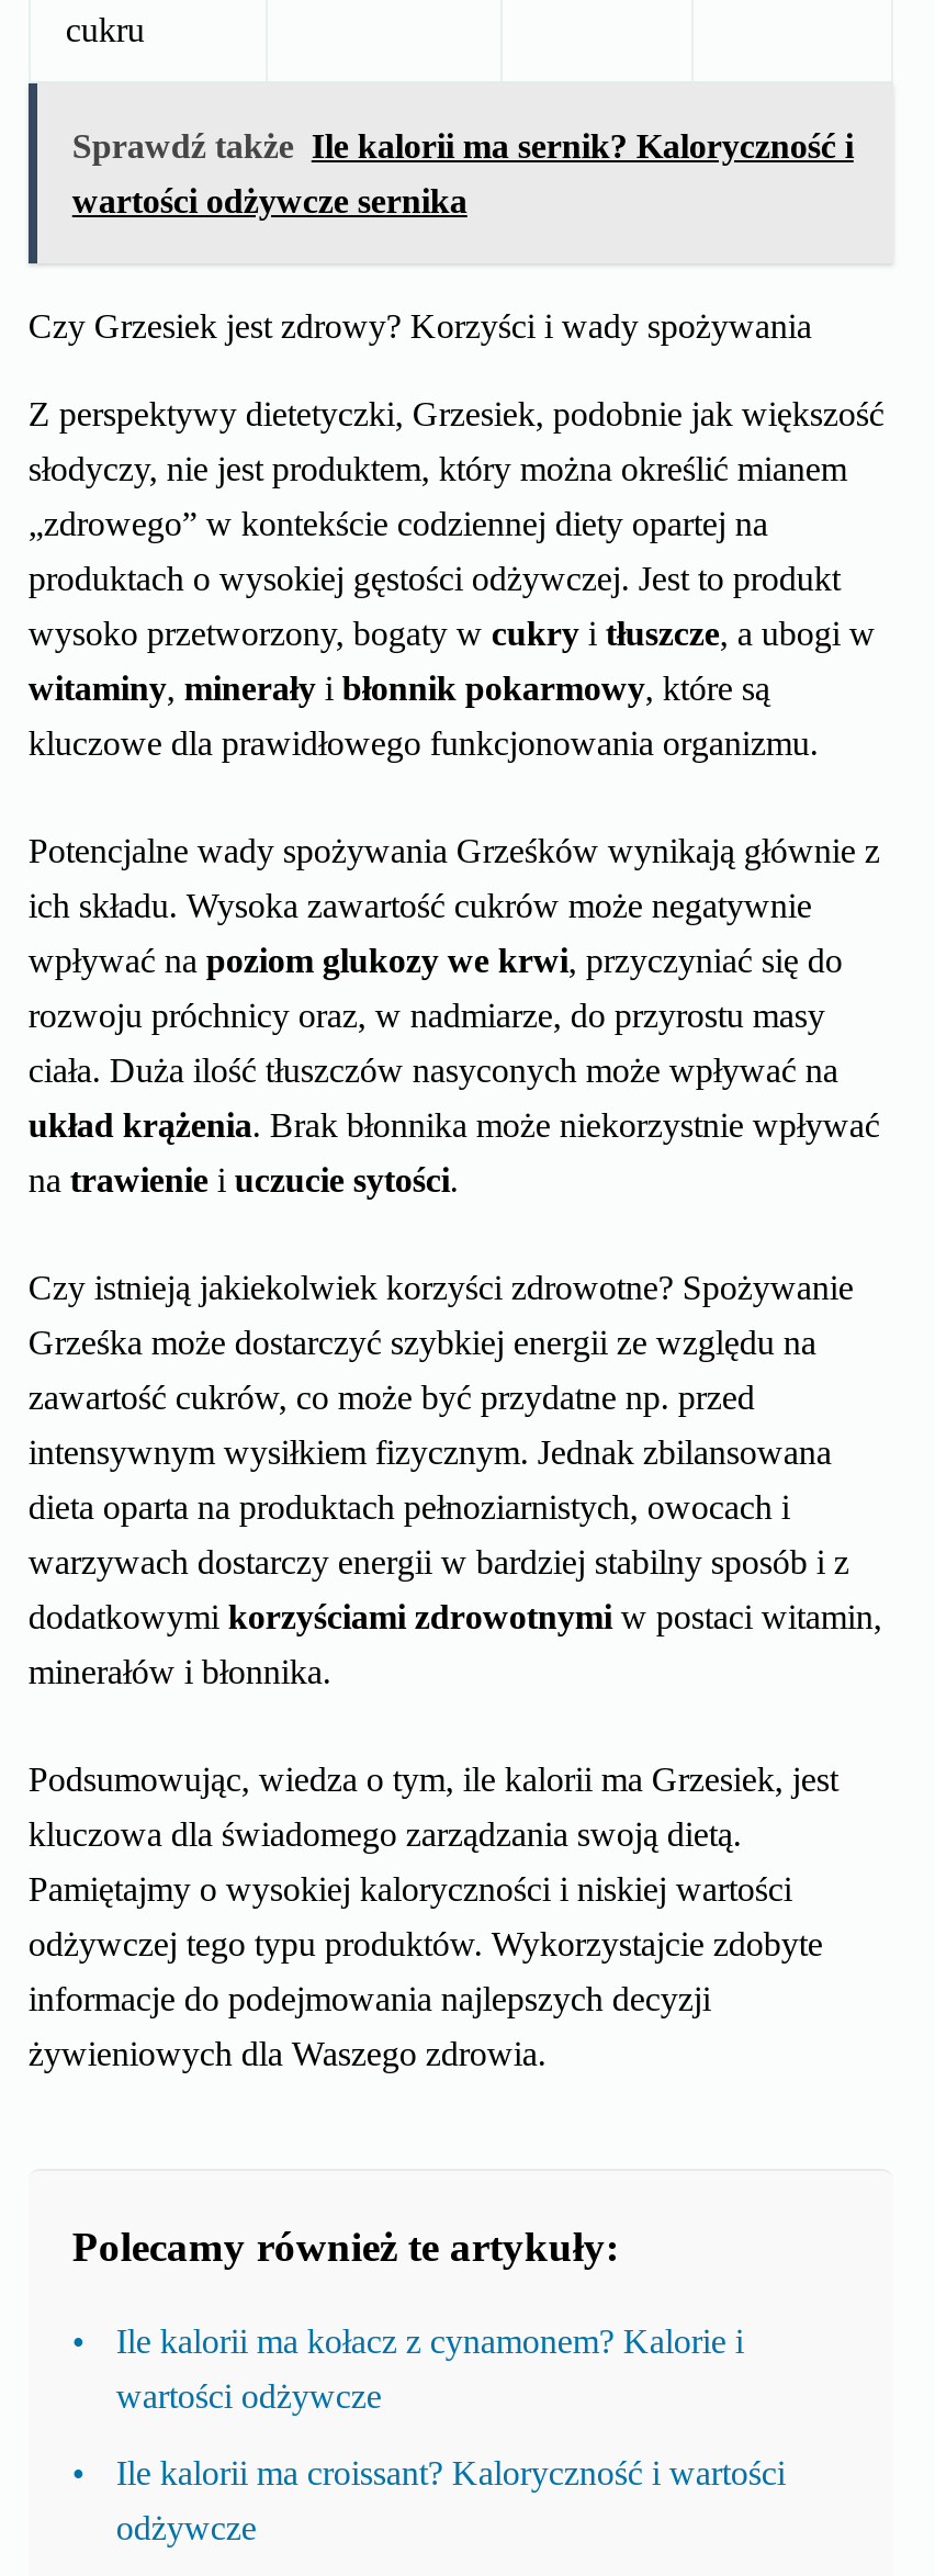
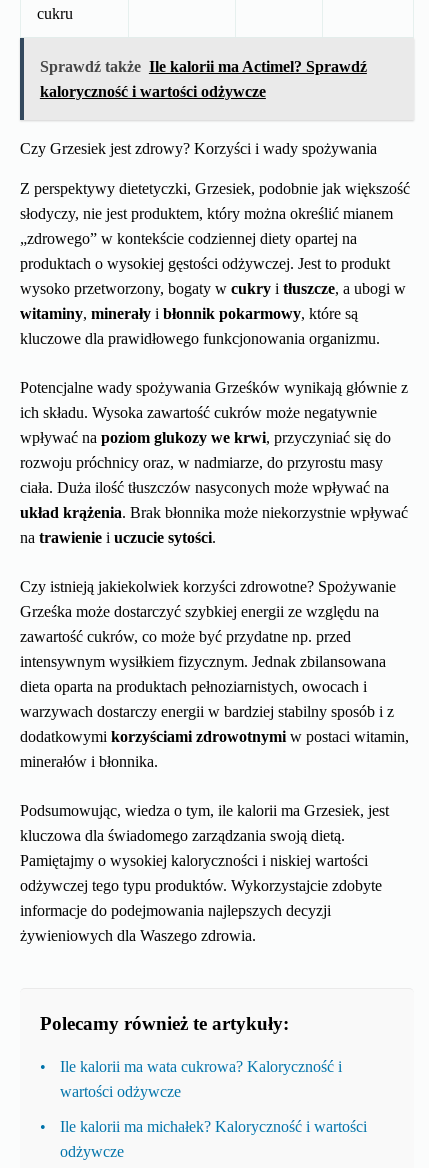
[72,127,854,164] Sprawdź także Ile kalorii ma sernik? Kaloryczność i -> [40,58,367,75] Sprawdź także Ile kalorii ma Actimel? Sprawdź
[72,182,467,219] wartości odżywcze sernika -> [40,83,266,100] kaloryczność i wartości odżywcze
[116,2322,744,2359] Ile kalorii ma kołacz z cynamonem? Kalorie i -> [60,1058,342,1075] Ile kalorii ma wata cukrowa? Kaloryczność i
[116,2453,786,2491] Ile kalorii ma croissant? Kaloryczność i wartości -> [60,1118,367,1135] Ile kalorii ma michałek? Kaloryczność i wartości

